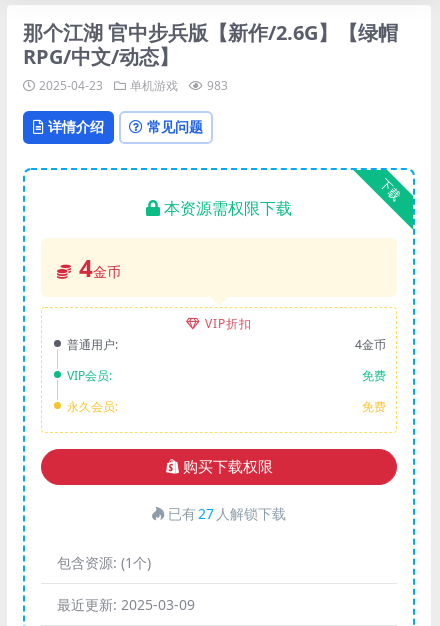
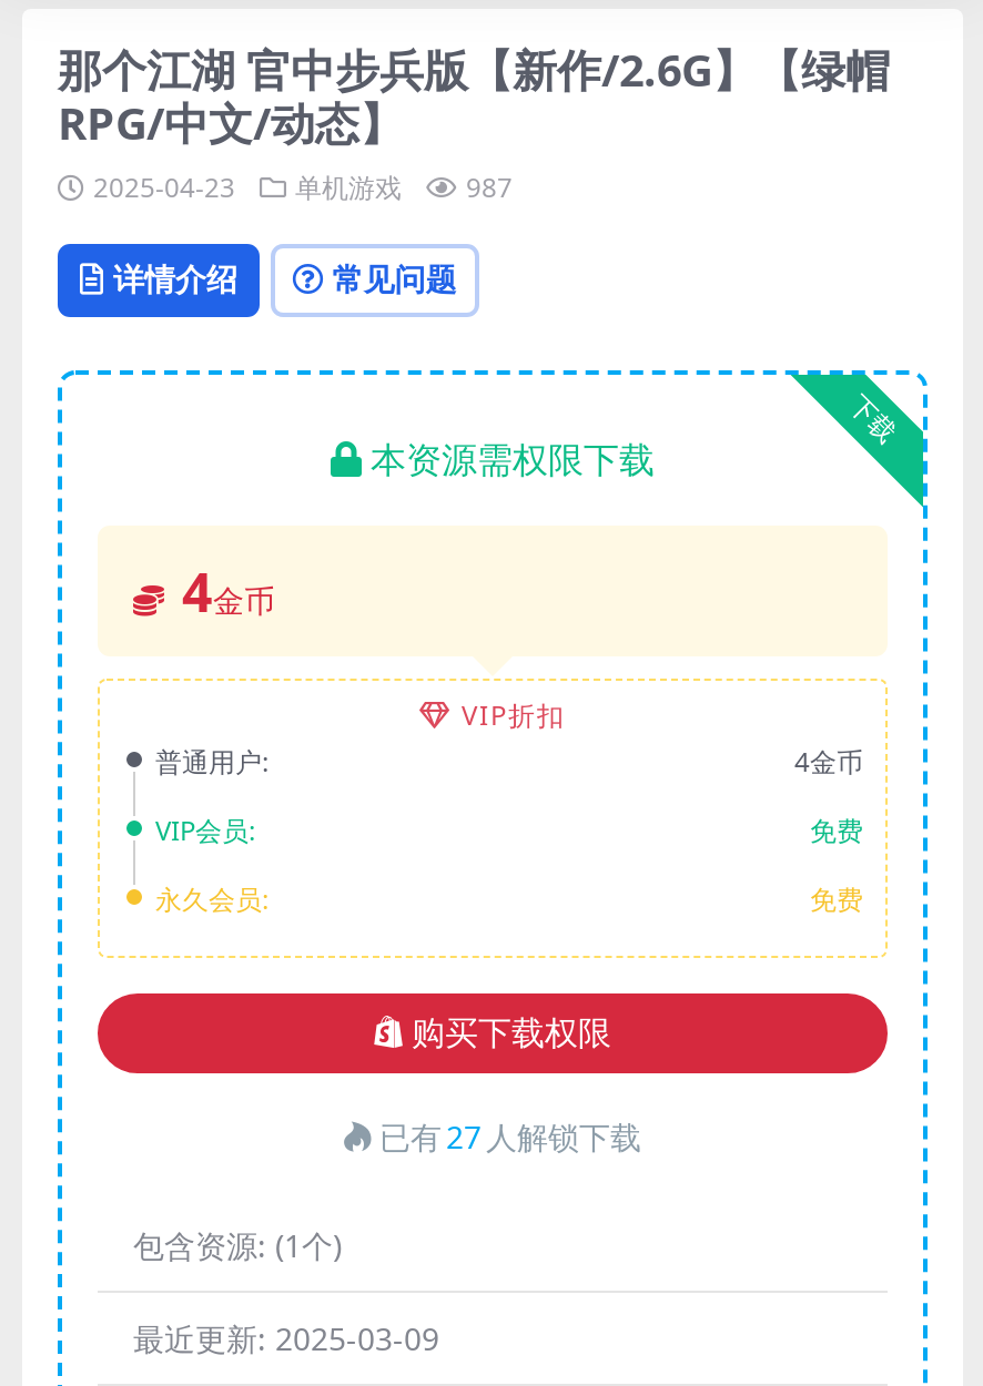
[39,77,228,94] 2025-04-23 单机游戏 983 -> [93,169,513,206] 2025-04-23 单机游戏 987

